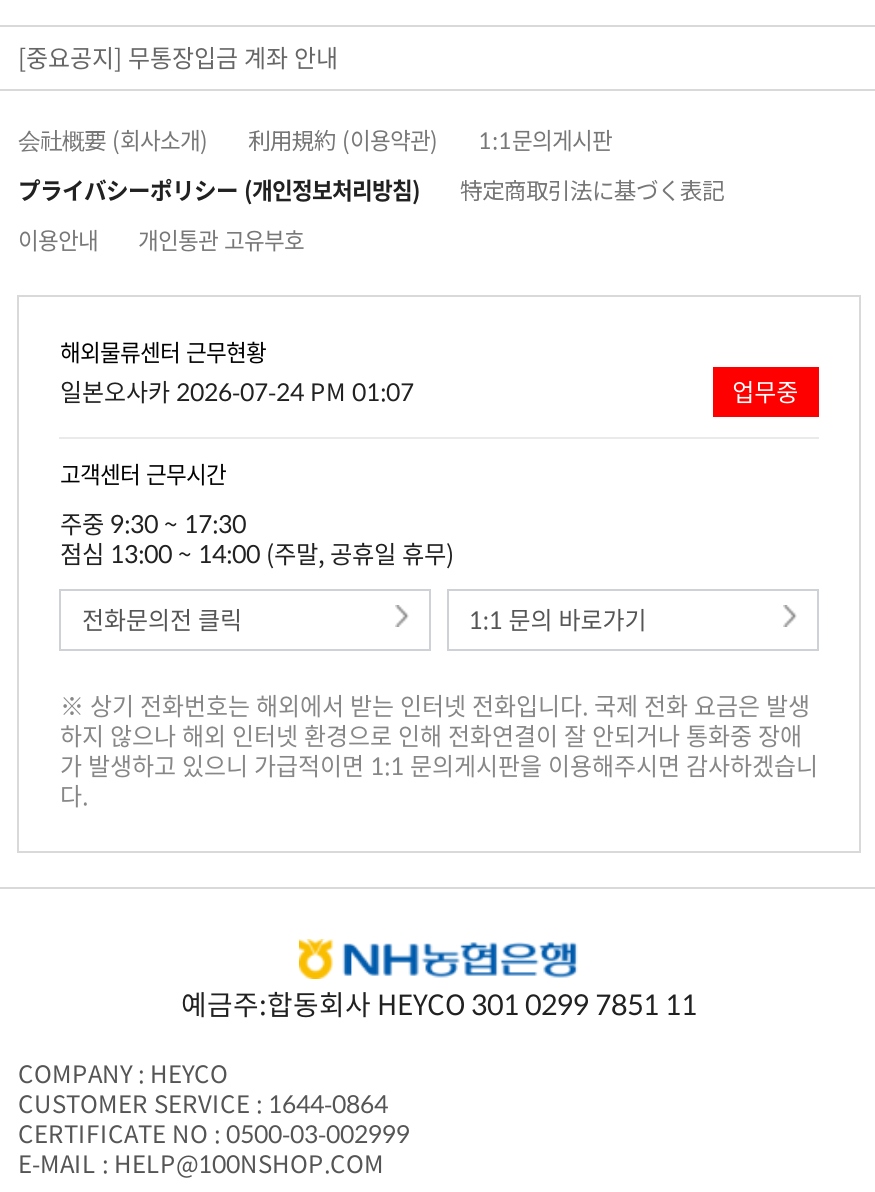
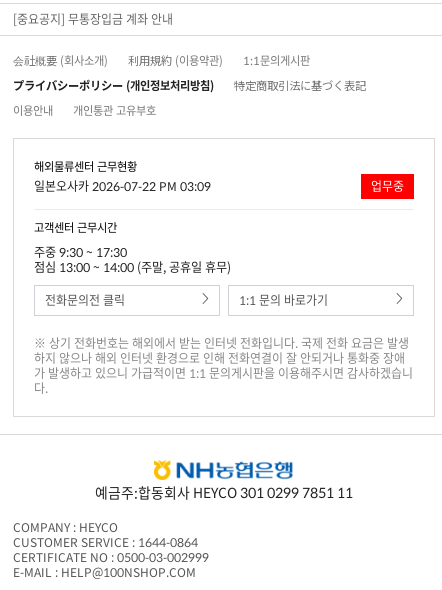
[60,373,414,409] 일본오사카 2026-07-24 PM 01:07 -> [34,177,211,195] 일본오사카 2026-07-22 PM 03:09

